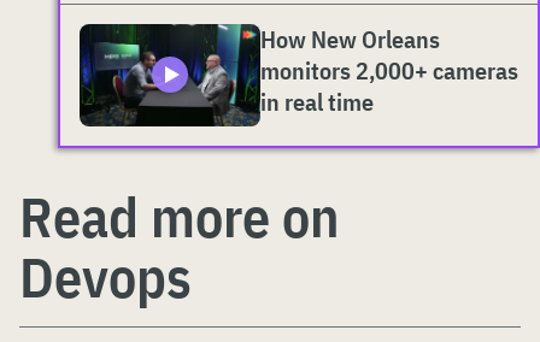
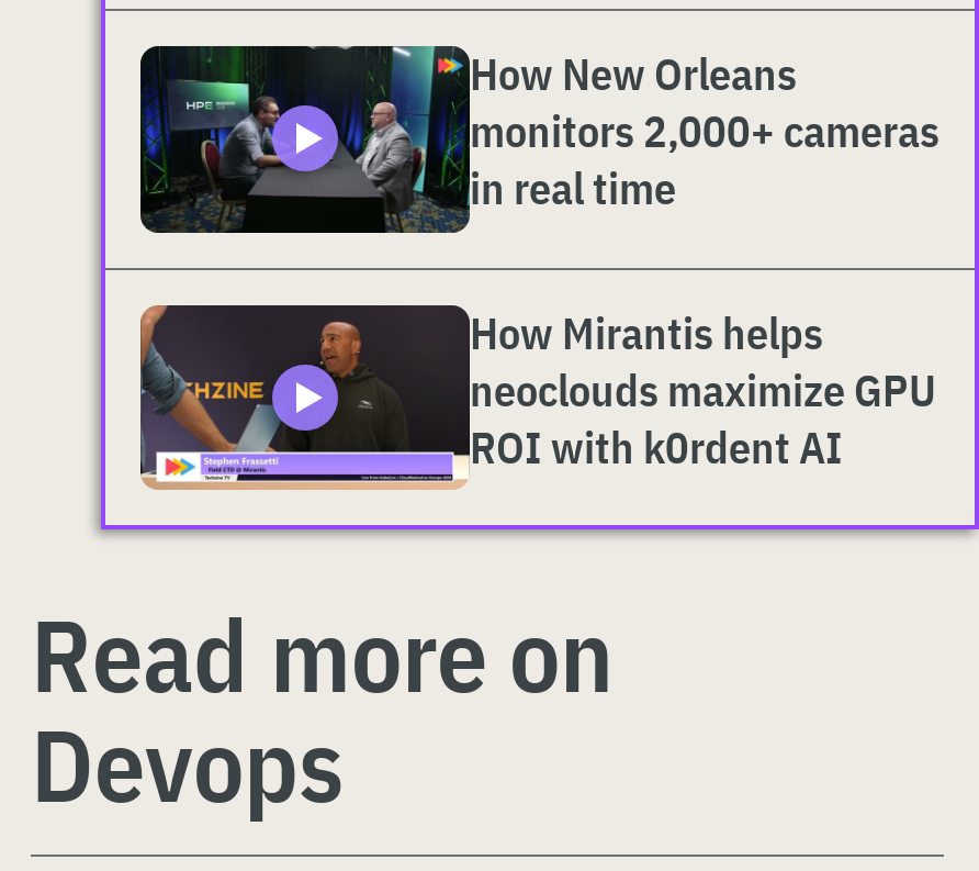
none -> [138,302,935,490] [image] | How Mirantis helps | neoclouds maximize GPU | ROI with k0rdent AI

